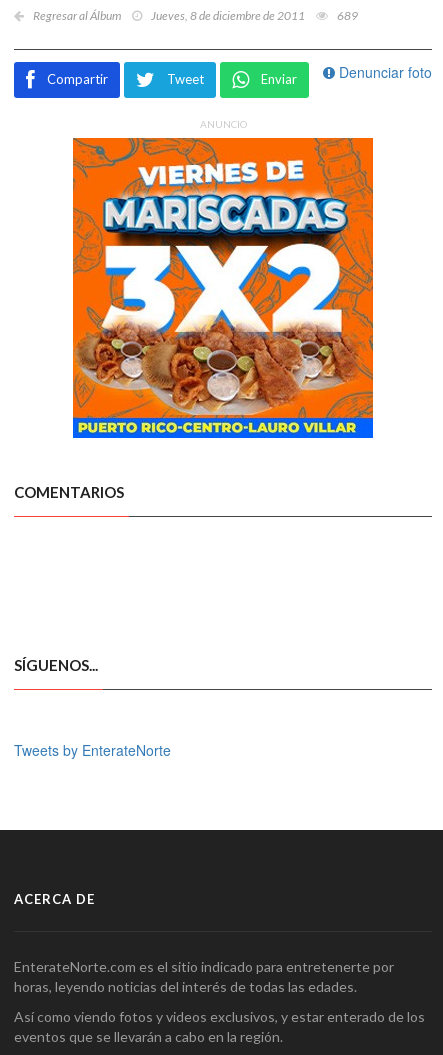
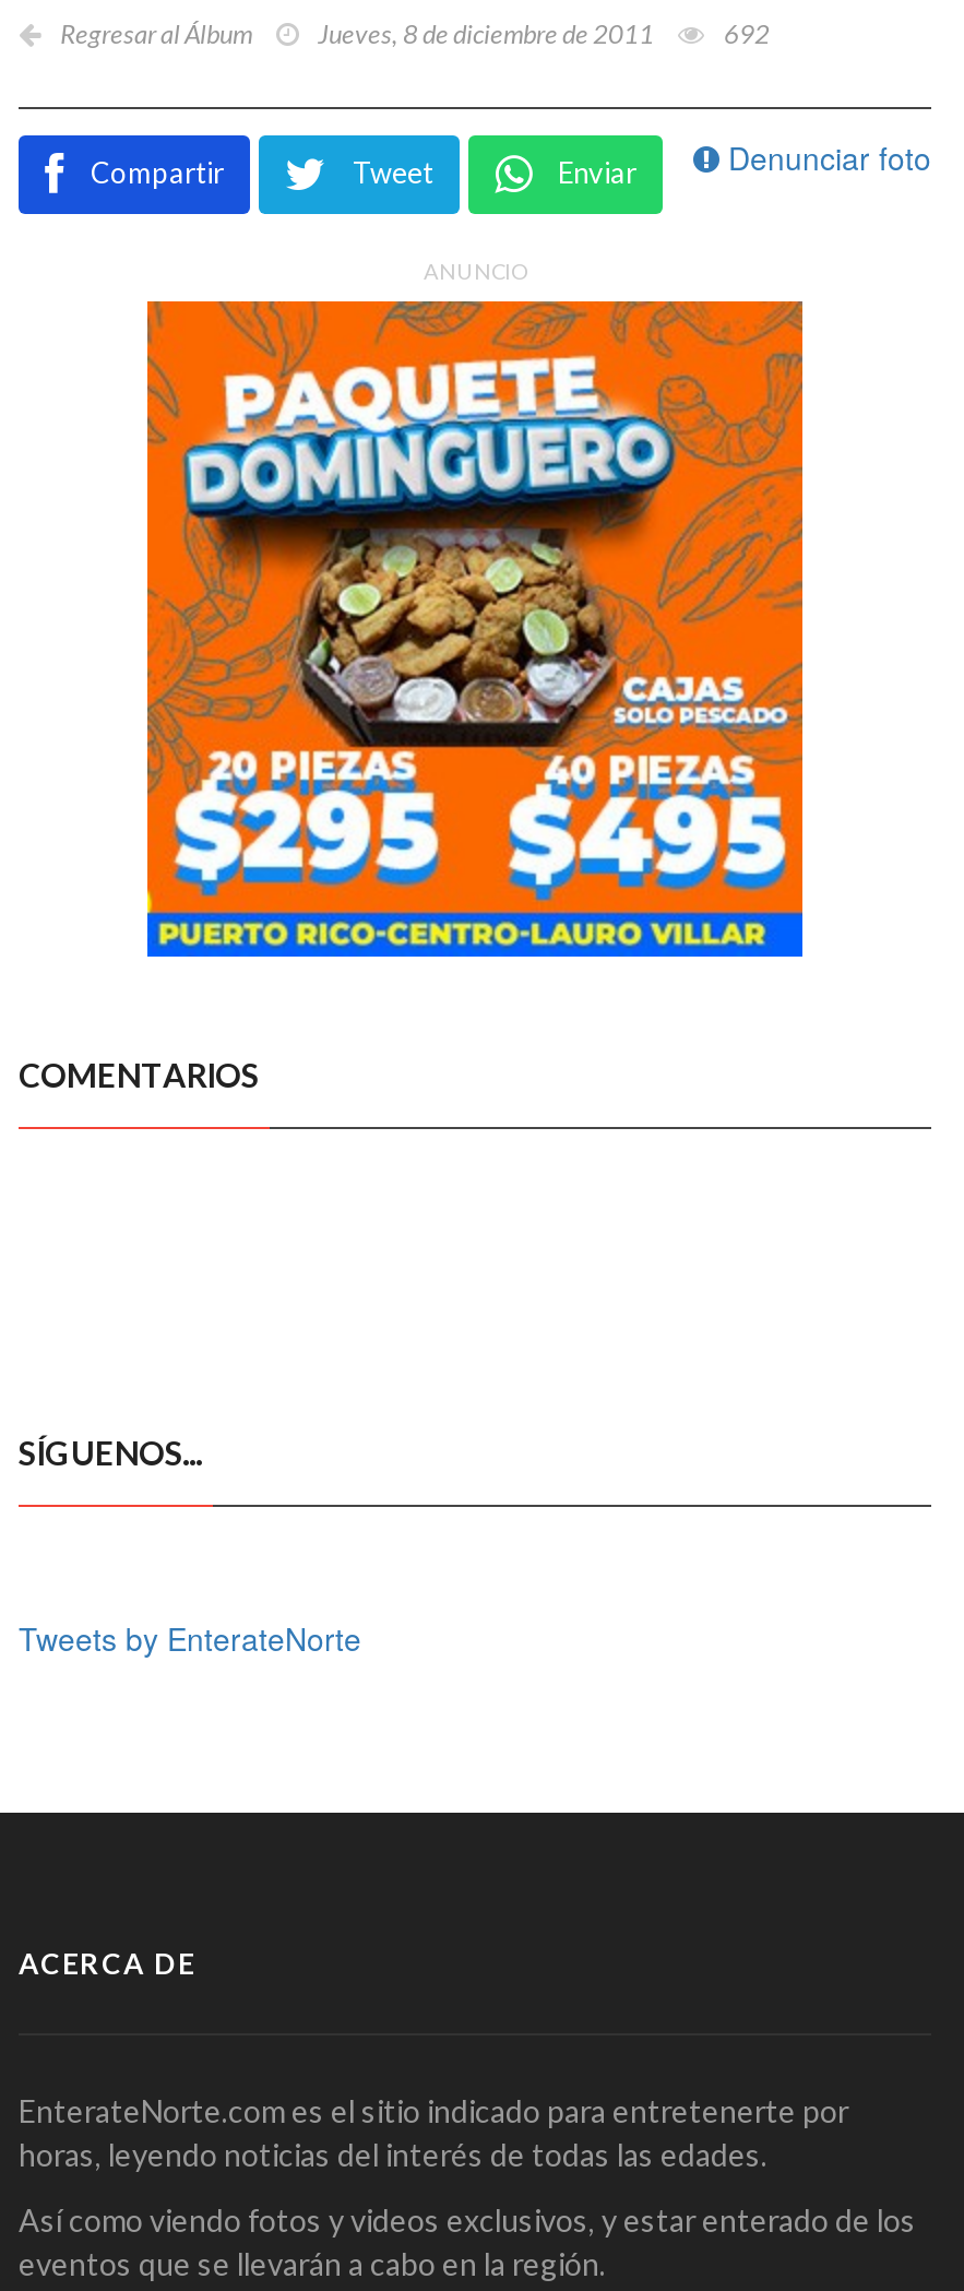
[337,8,358,23] 689 -> [724,17,770,49] 692
[72,137,374,419] [image] -> [145,299,805,913] [image]

